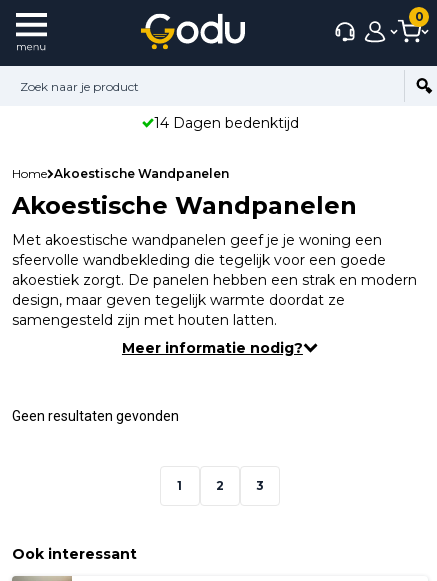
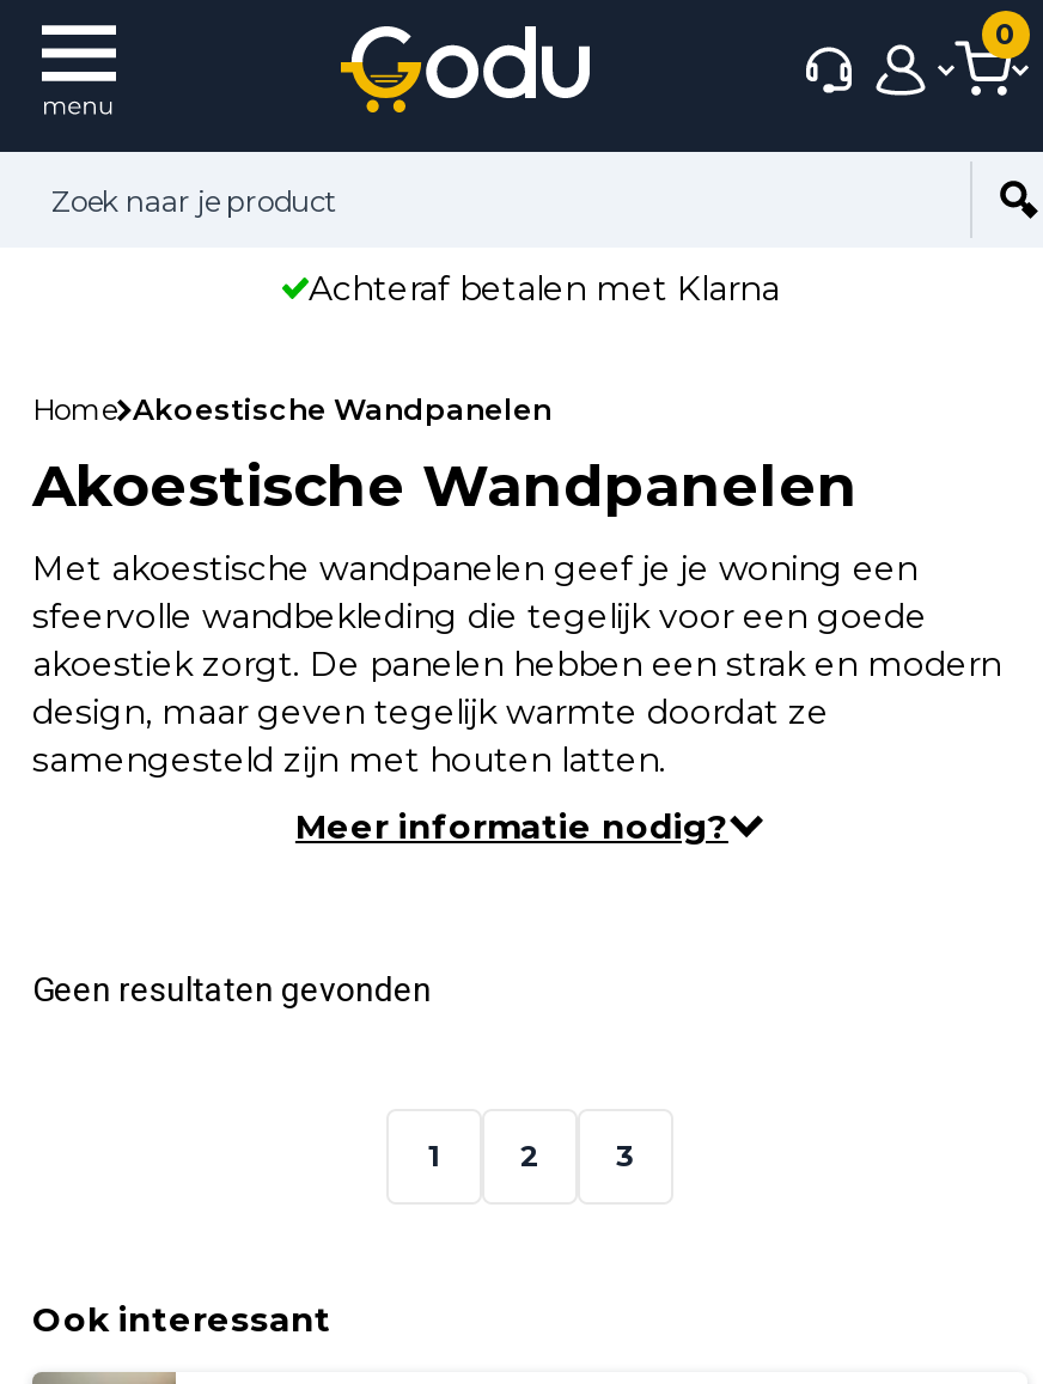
[153,114,298,132] 14 Dagen bedenktijd -> [309,267,780,310] Achteraf betalen met Klarna

